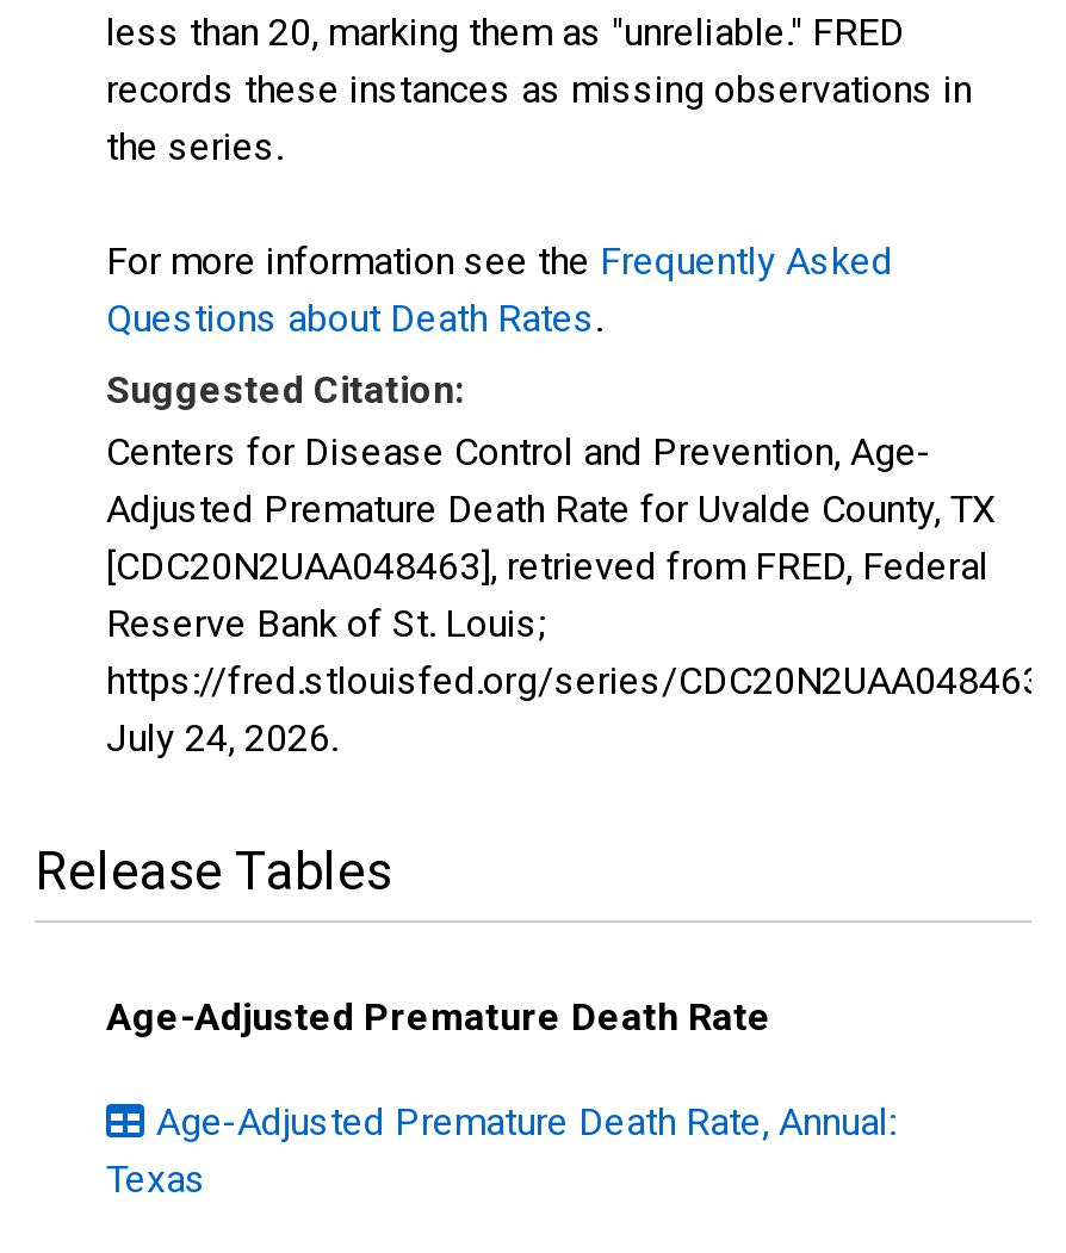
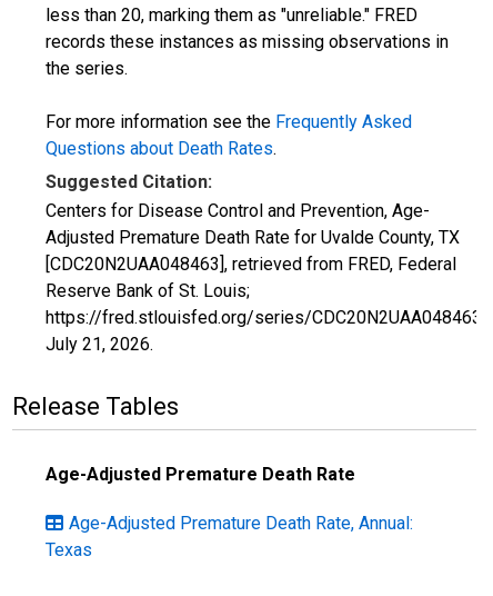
[106,715,337,761] July 24, 2026. -> [46,334,153,355] July 21, 2026.

